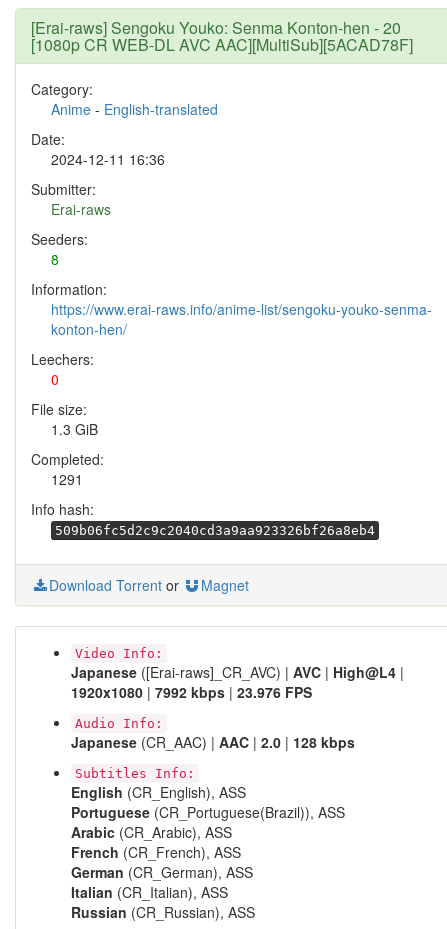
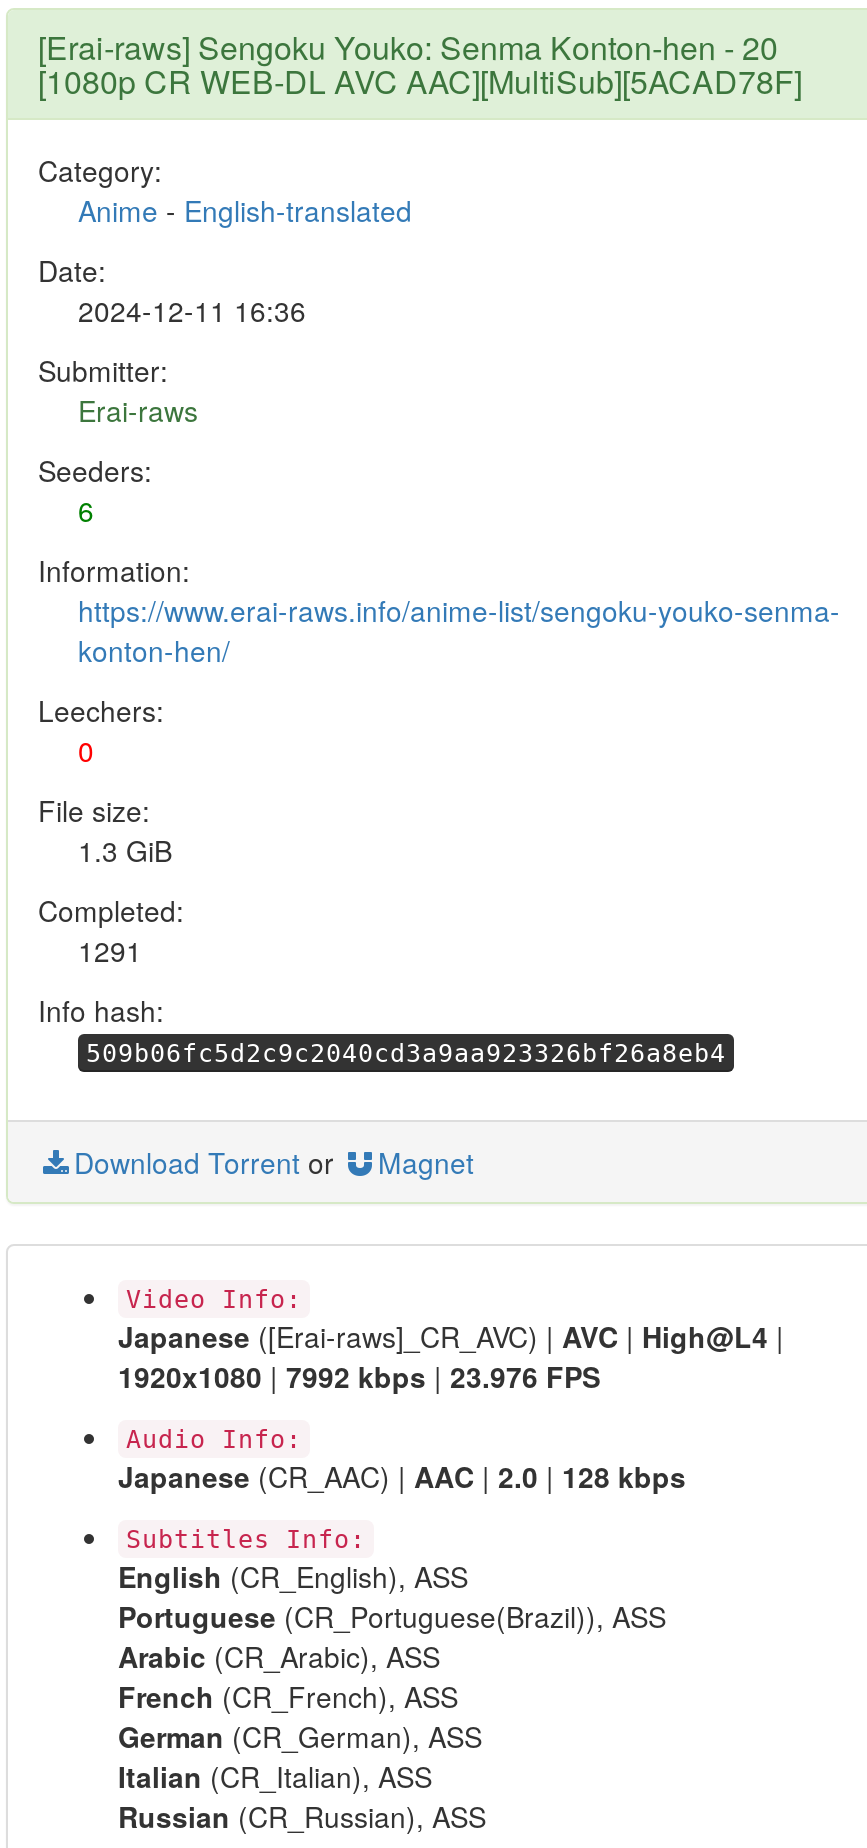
[51,249,59,269] 8 -> [78,490,94,530] 6

